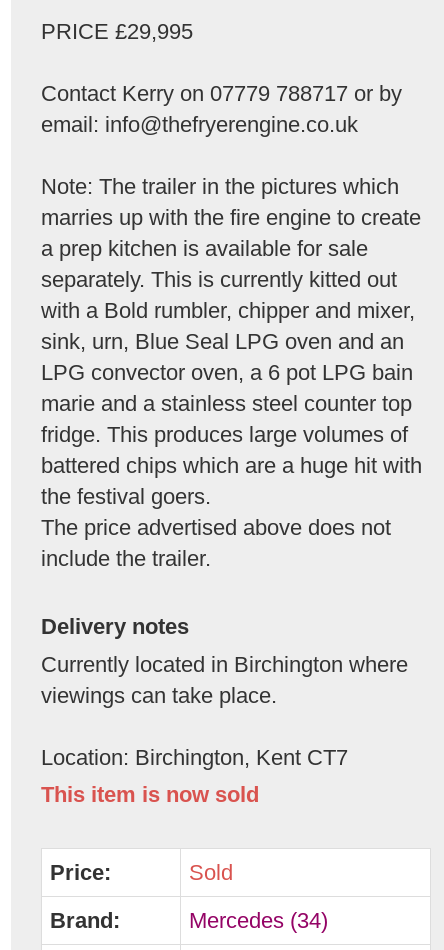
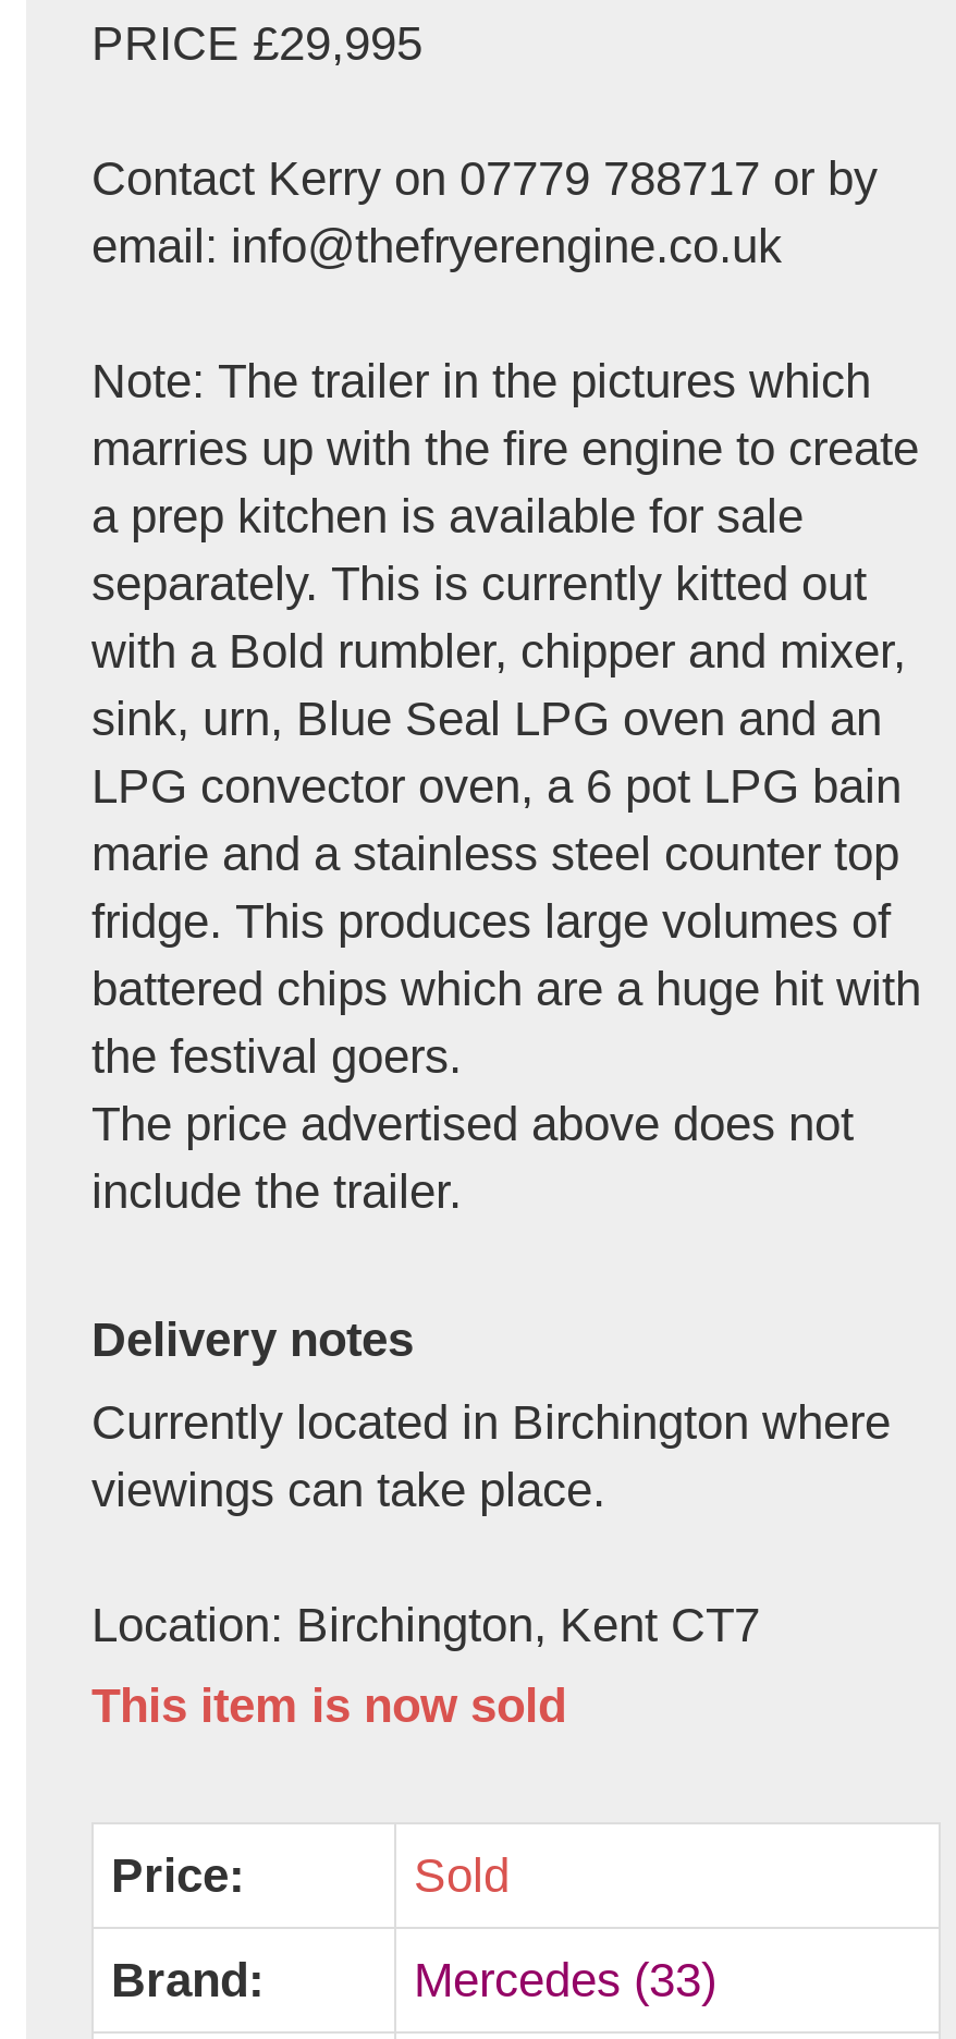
[189,908,328,933] Mercedes (34) -> [414,1953,716,2007] Mercedes (33)

